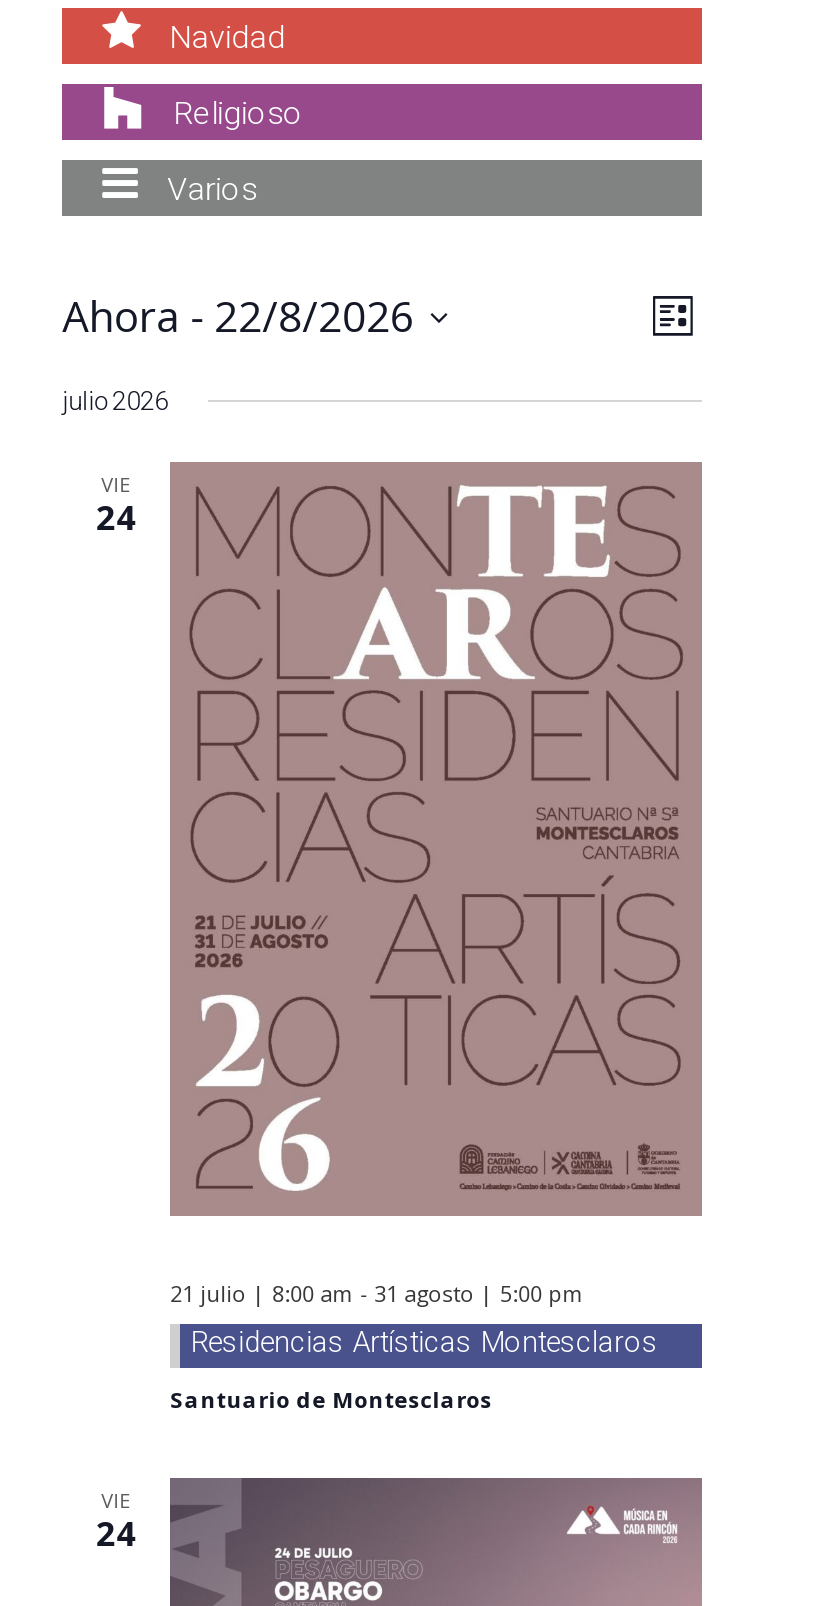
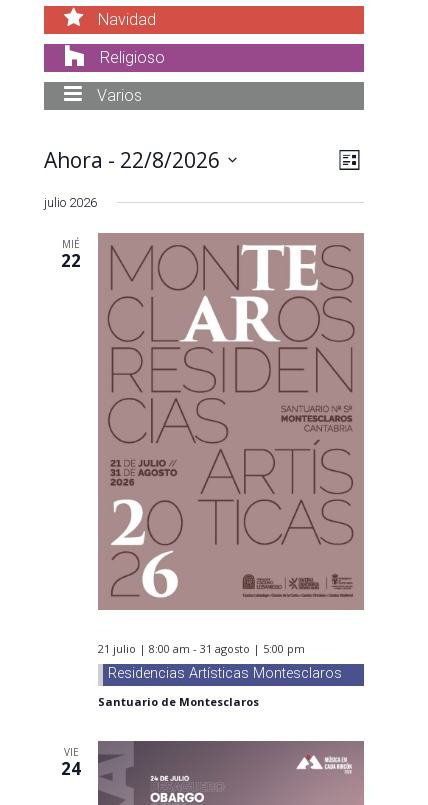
[96,471,136,541] VIE | 24 -> [61,237,81,272] MIÉ | 22

